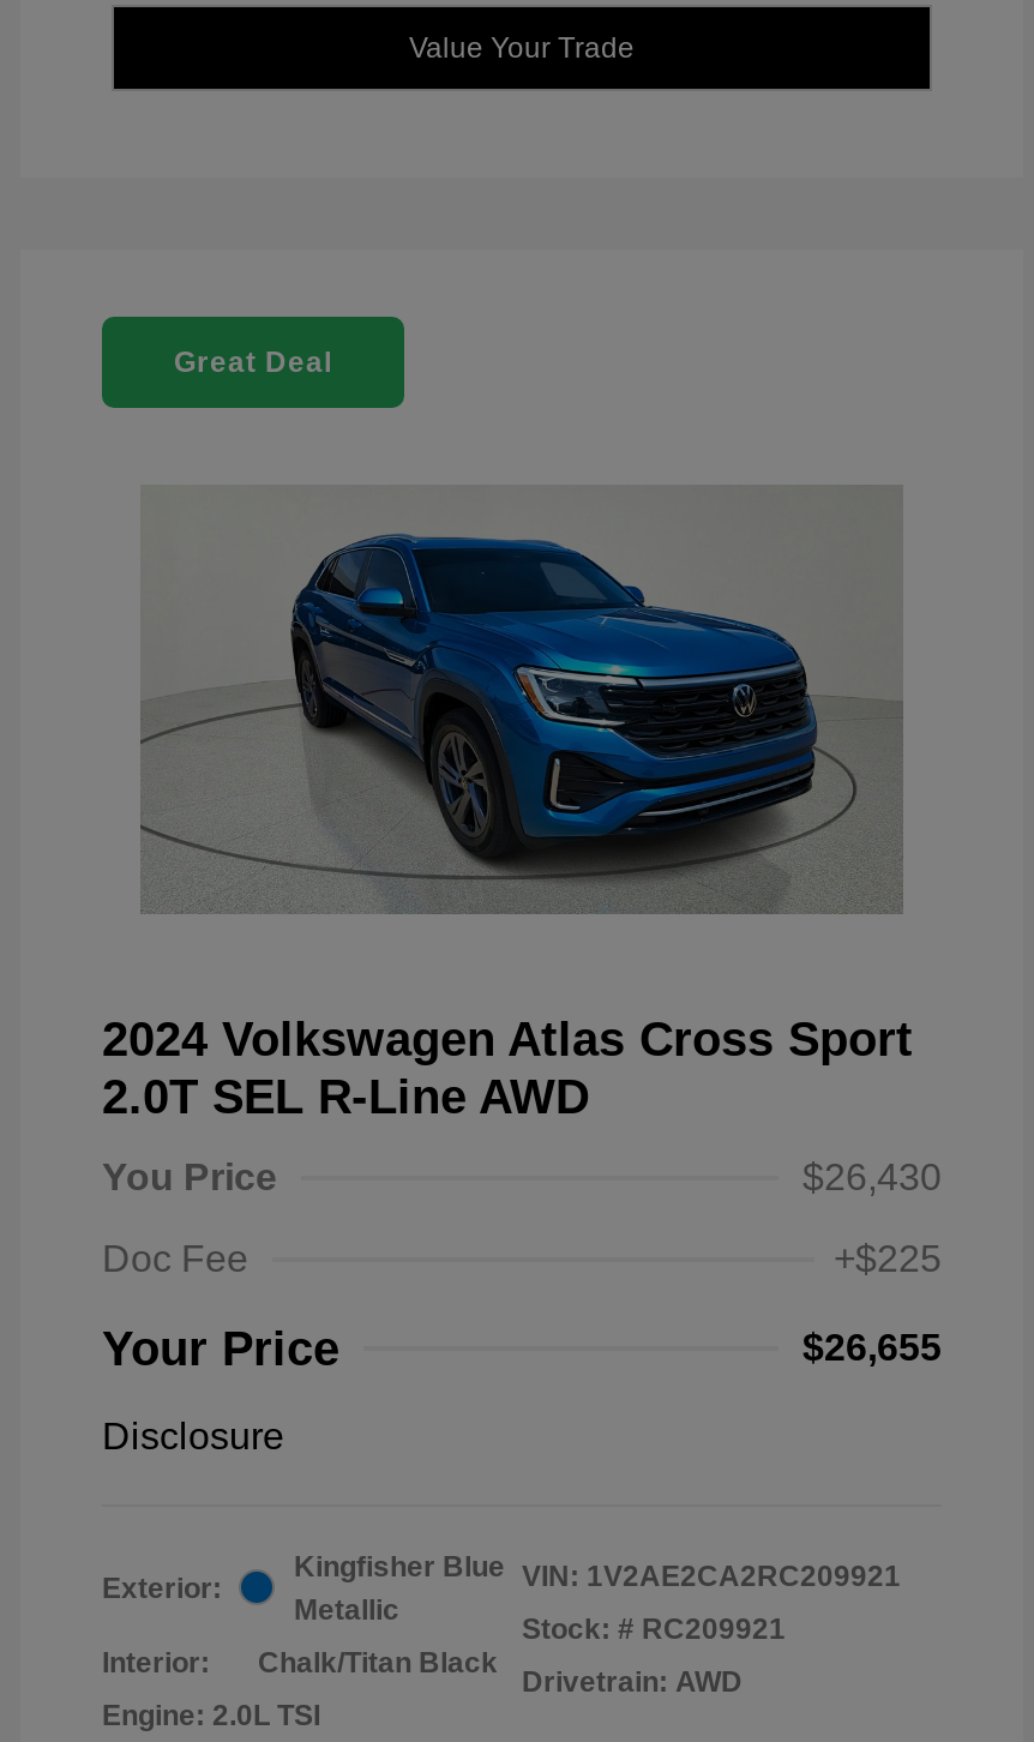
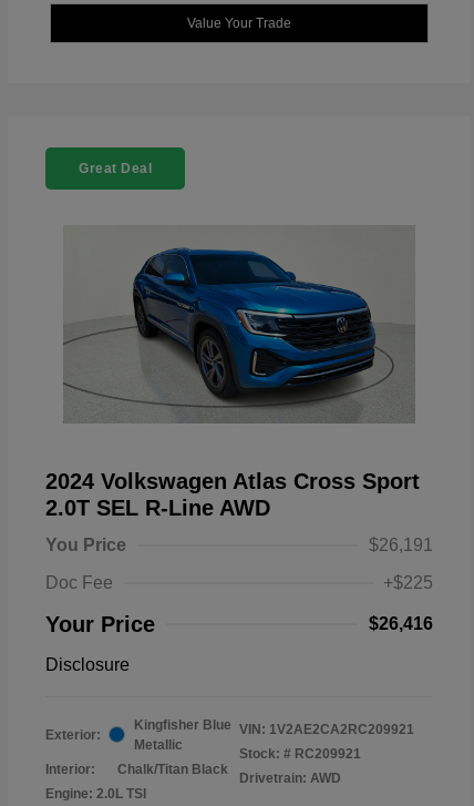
[802,1156,942,1197] $26,430 -> [369,535,433,554] $26,191
[802,1327,942,1367] $26,655 -> [369,614,433,633] $26,416

